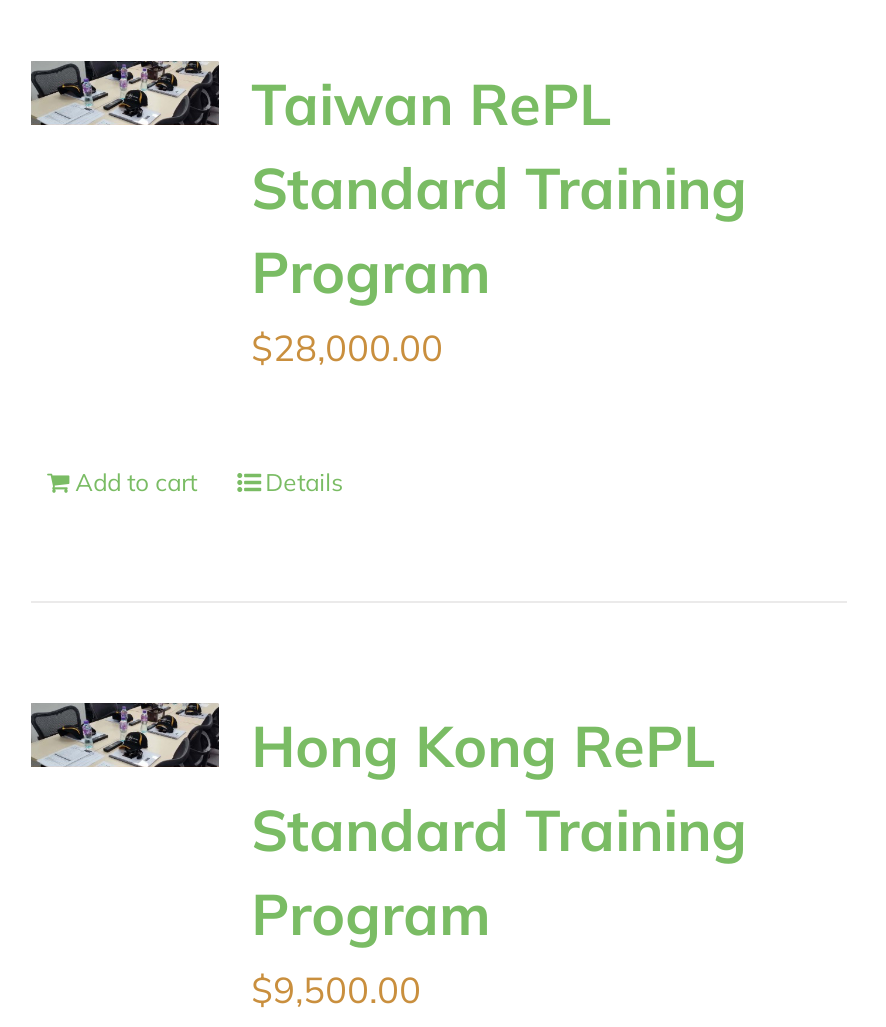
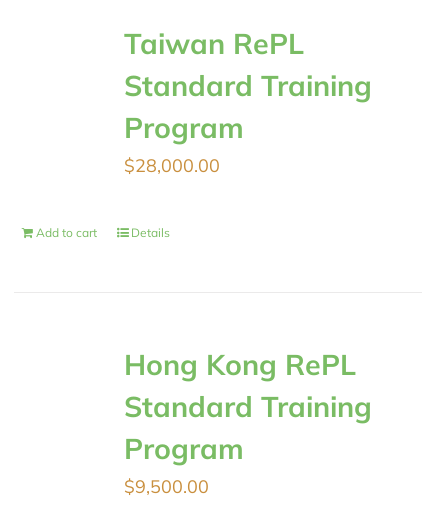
[29,59,221,127] [image] -> none
[29,701,221,769] [image] -> none

